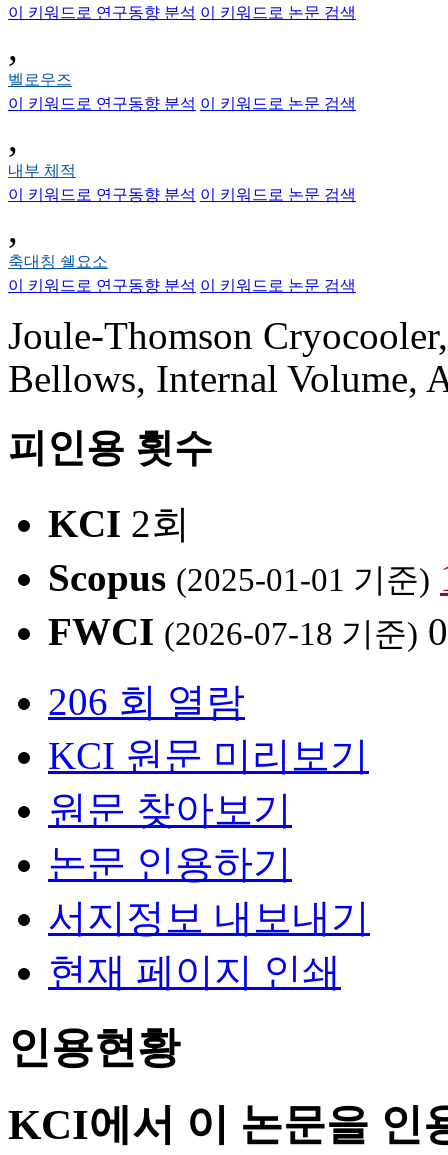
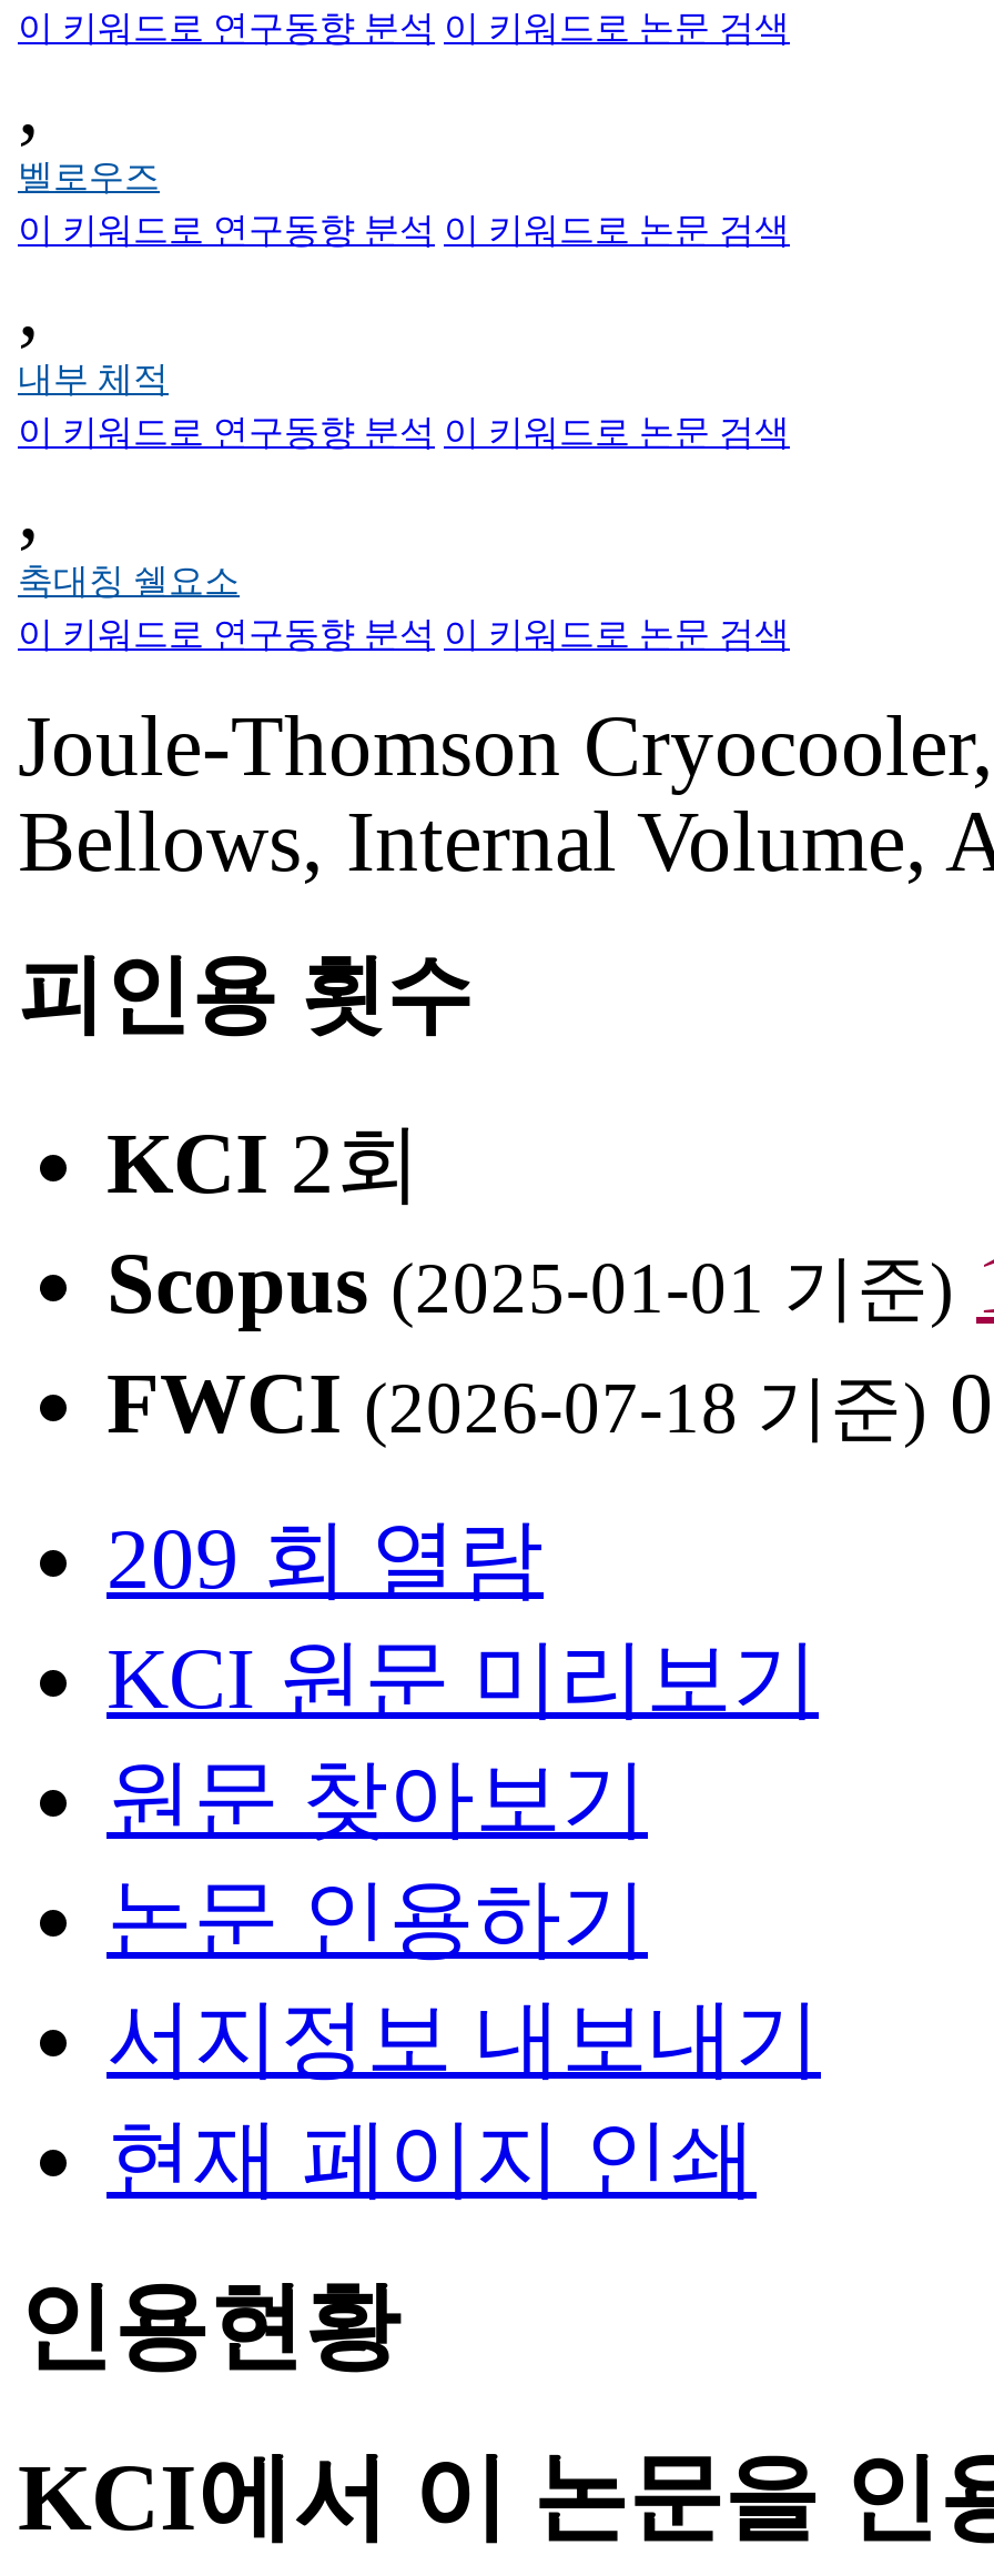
[48,680,245,723] 206 회 열람 -> [106,1509,544,1605] 209 회 열람

